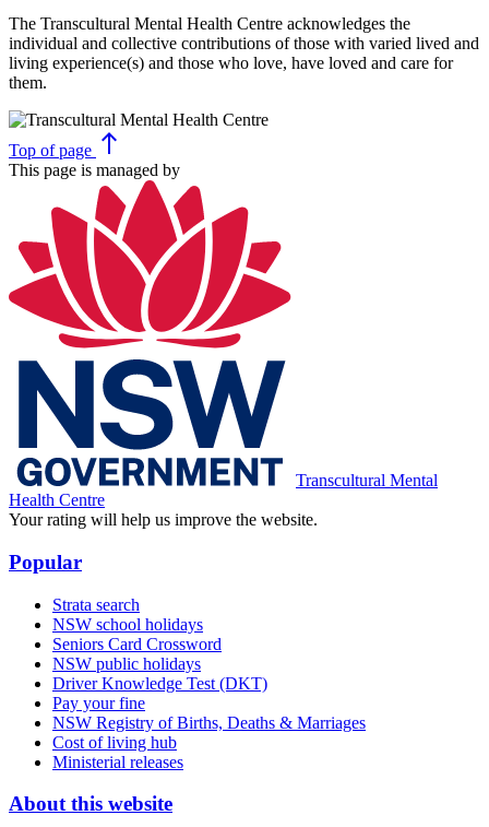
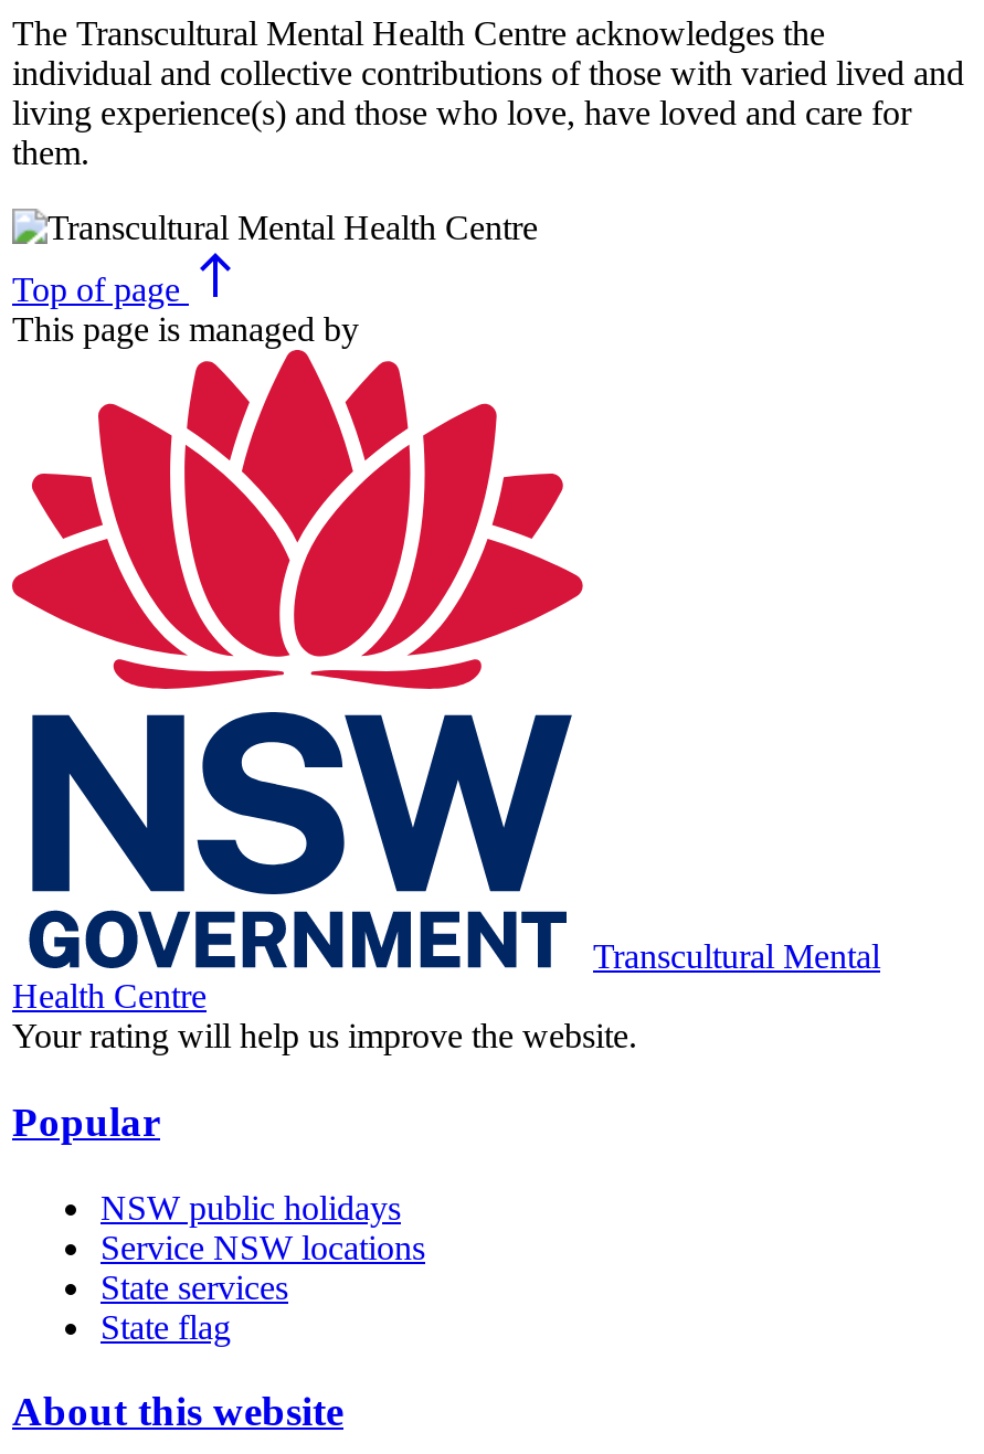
[52,595,222,653] Strata search | NSW school holidays | Seniors Card Crossword -> none
[52,674,366,771] Driver Knowledge Test (DKT) | Pay your fine | NSW Registry of Births, Deaths & Marriages | Cost of living hub | Ministerial releases -> [100,1228,425,1345] Service NSW locations | State services | State flag

